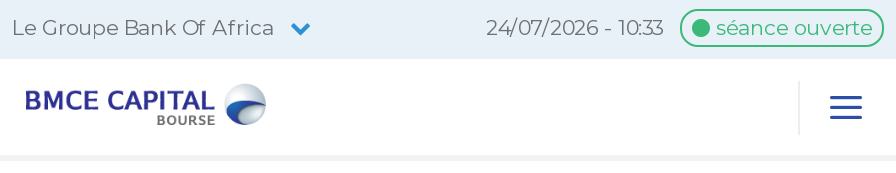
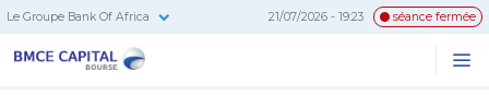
[486,15,668,41] 24/07/2026 - 10:33 -> [269,10,367,24] 21/07/2026 - 19:23
[710,15,872,41] séance ouverte -> [390,10,476,24] séance fermée

